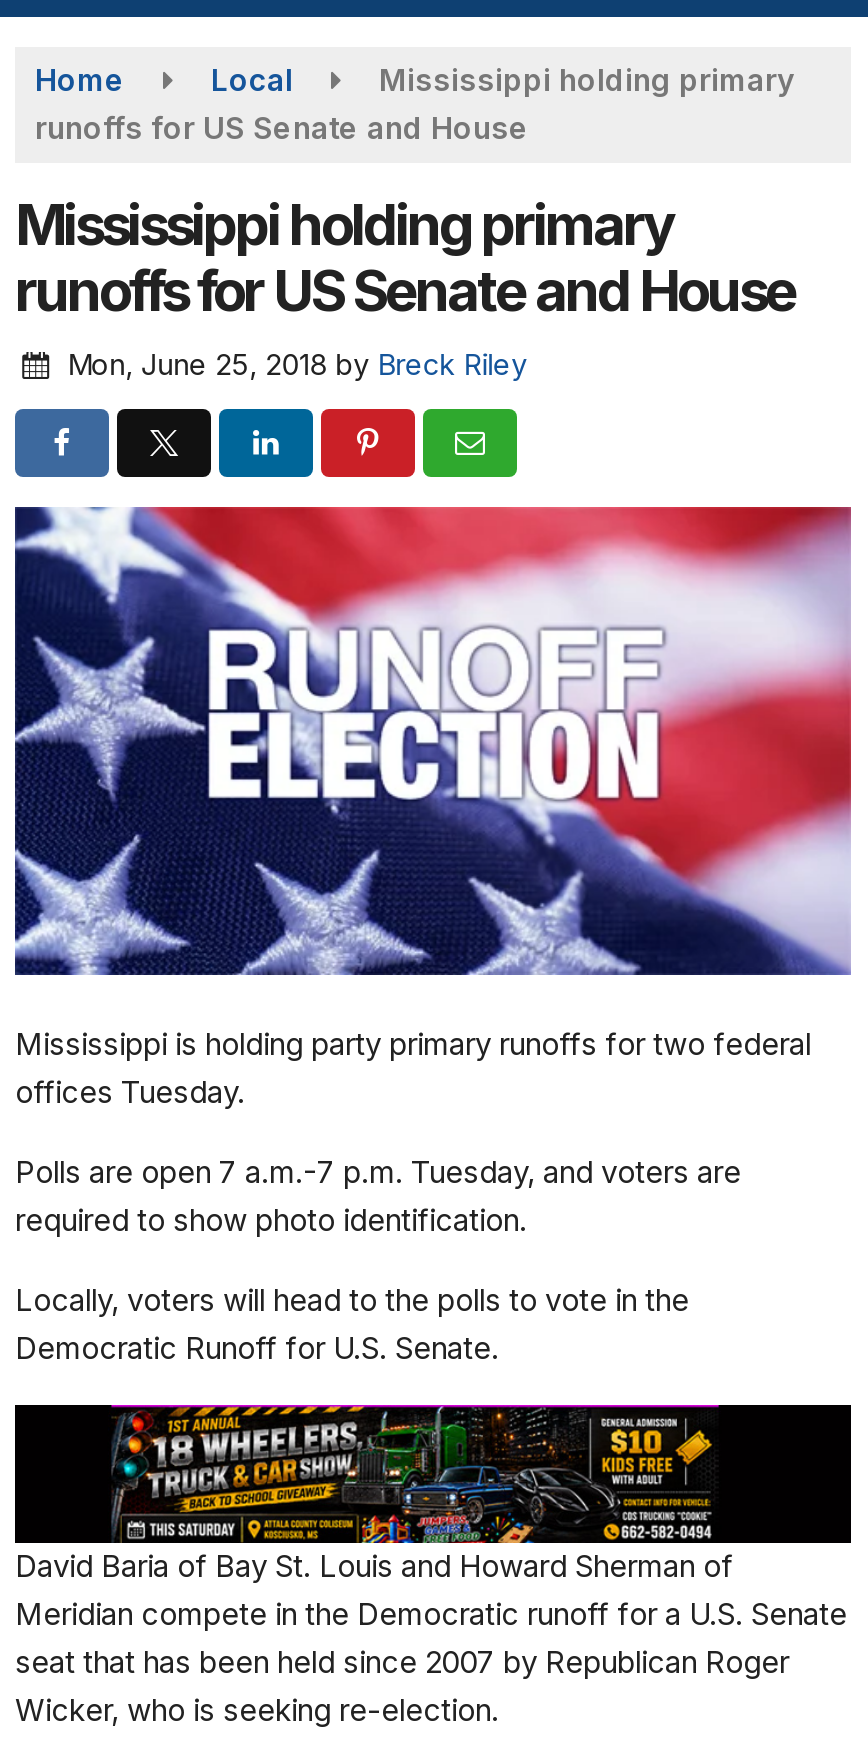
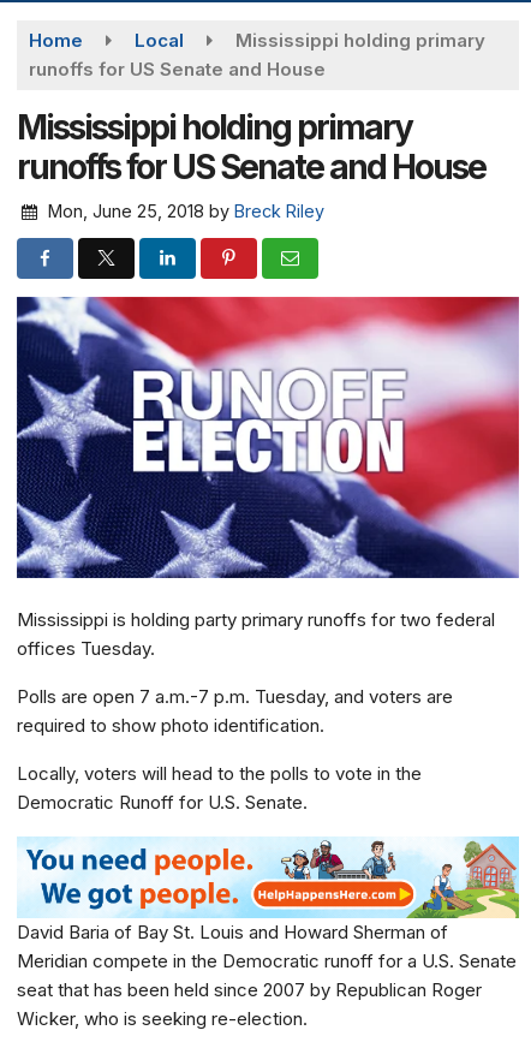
[13,1403,853,1545] [image] -> [17,836,520,919] [image]

